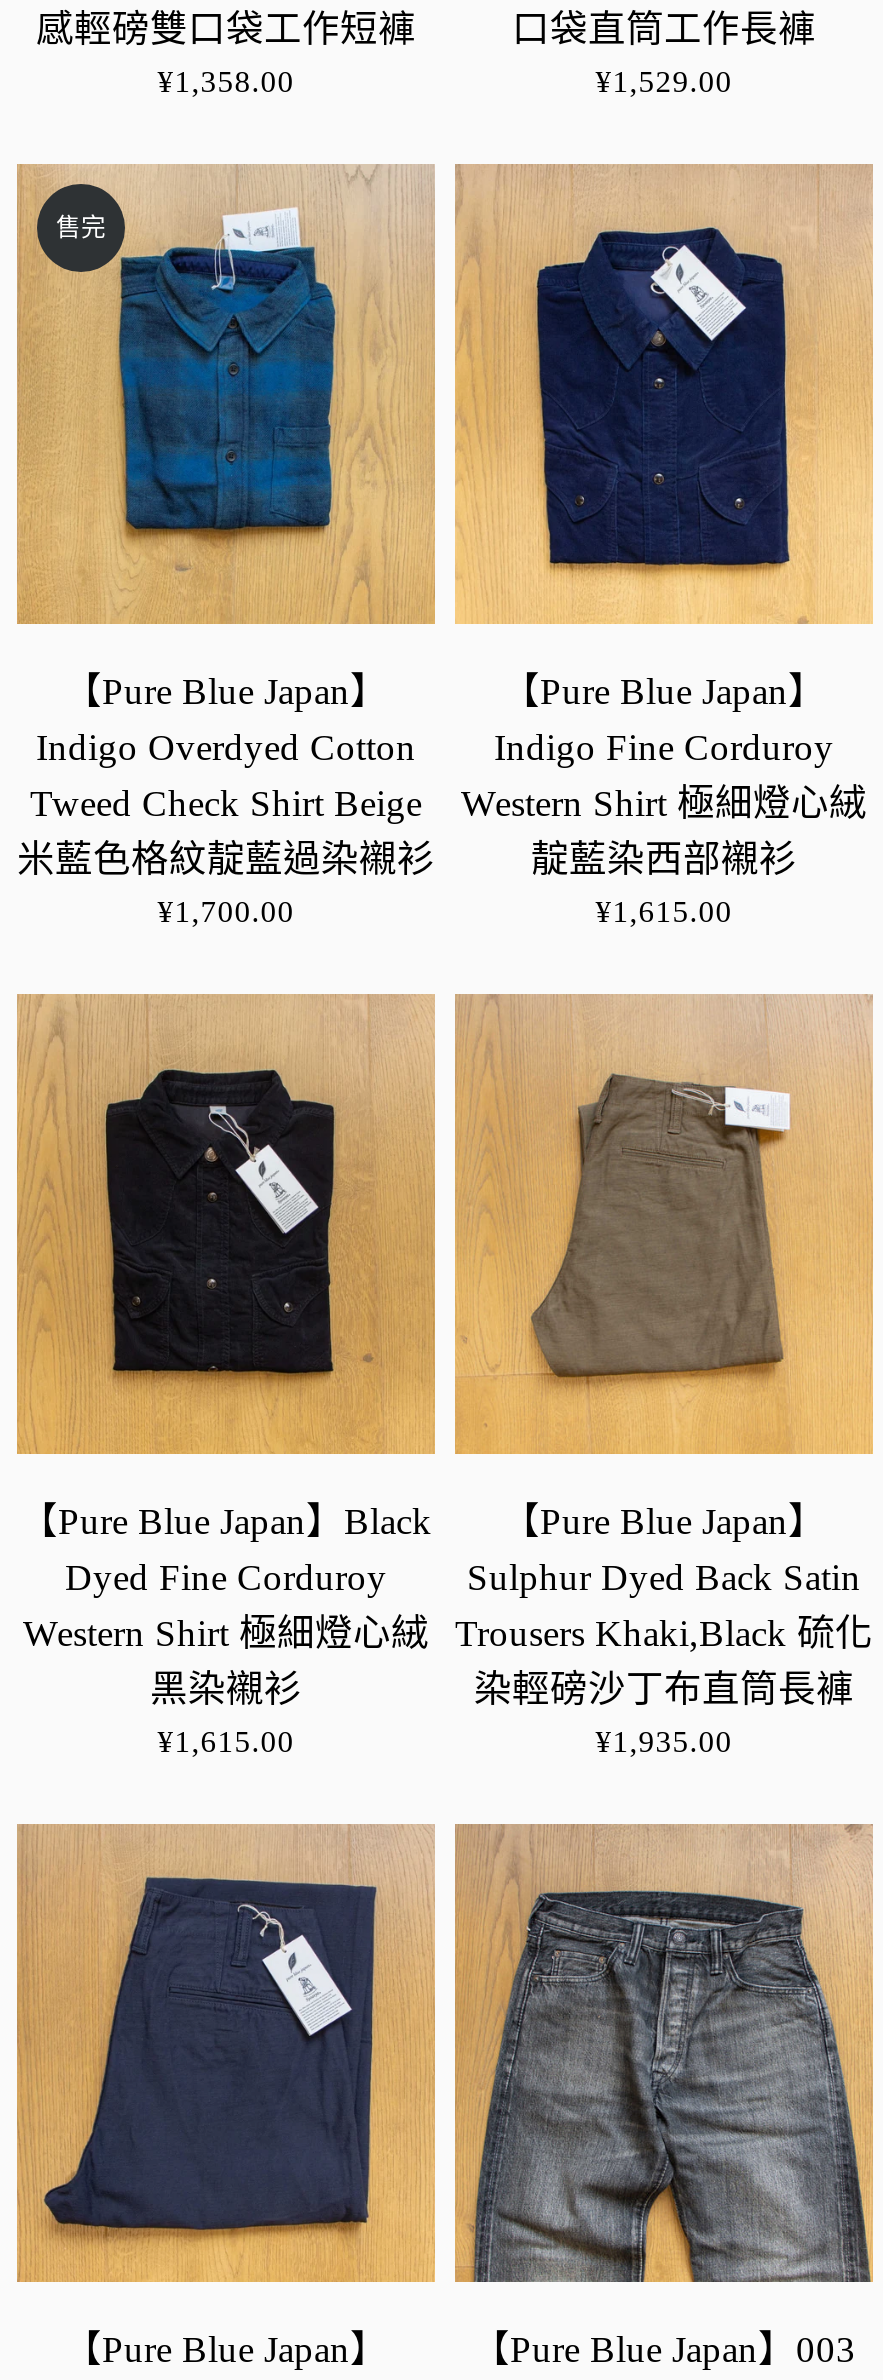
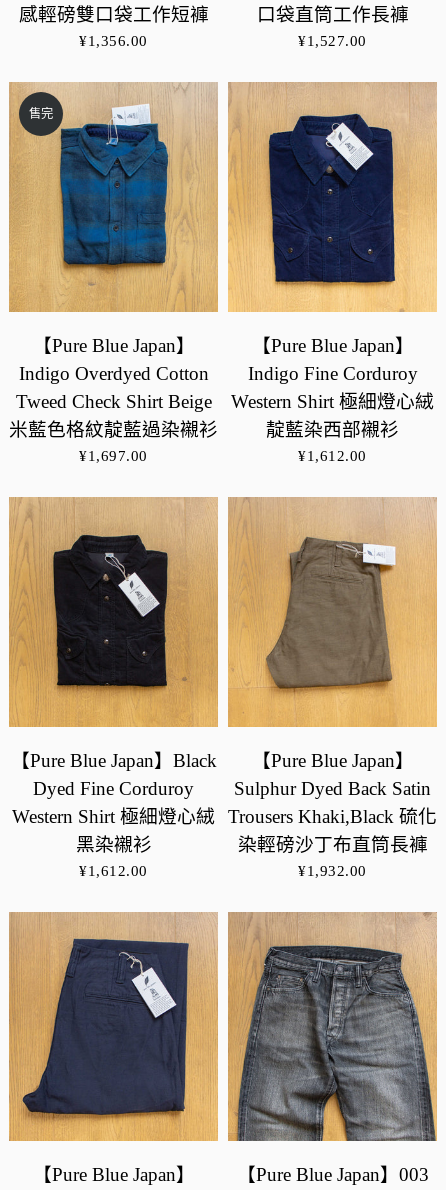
[157,64,295,98] ¥1,358.00 -> [79,32,148,49] ¥1,356.00
[595,64,733,98] ¥1,529.00 -> [298,32,367,49] ¥1,527.00
[157,893,295,927] ¥1,700.00 -> [79,447,148,464] ¥1,697.00
[595,893,733,927] ¥1,615.00 -> [298,447,367,464] ¥1,612.00
[157,1723,295,1757] ¥1,615.00 -> [79,862,148,879] ¥1,612.00
[595,1723,733,1757] ¥1,935.00 -> [298,862,367,879] ¥1,932.00

